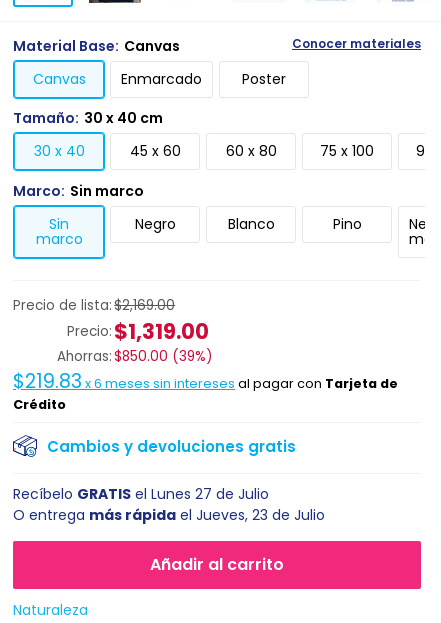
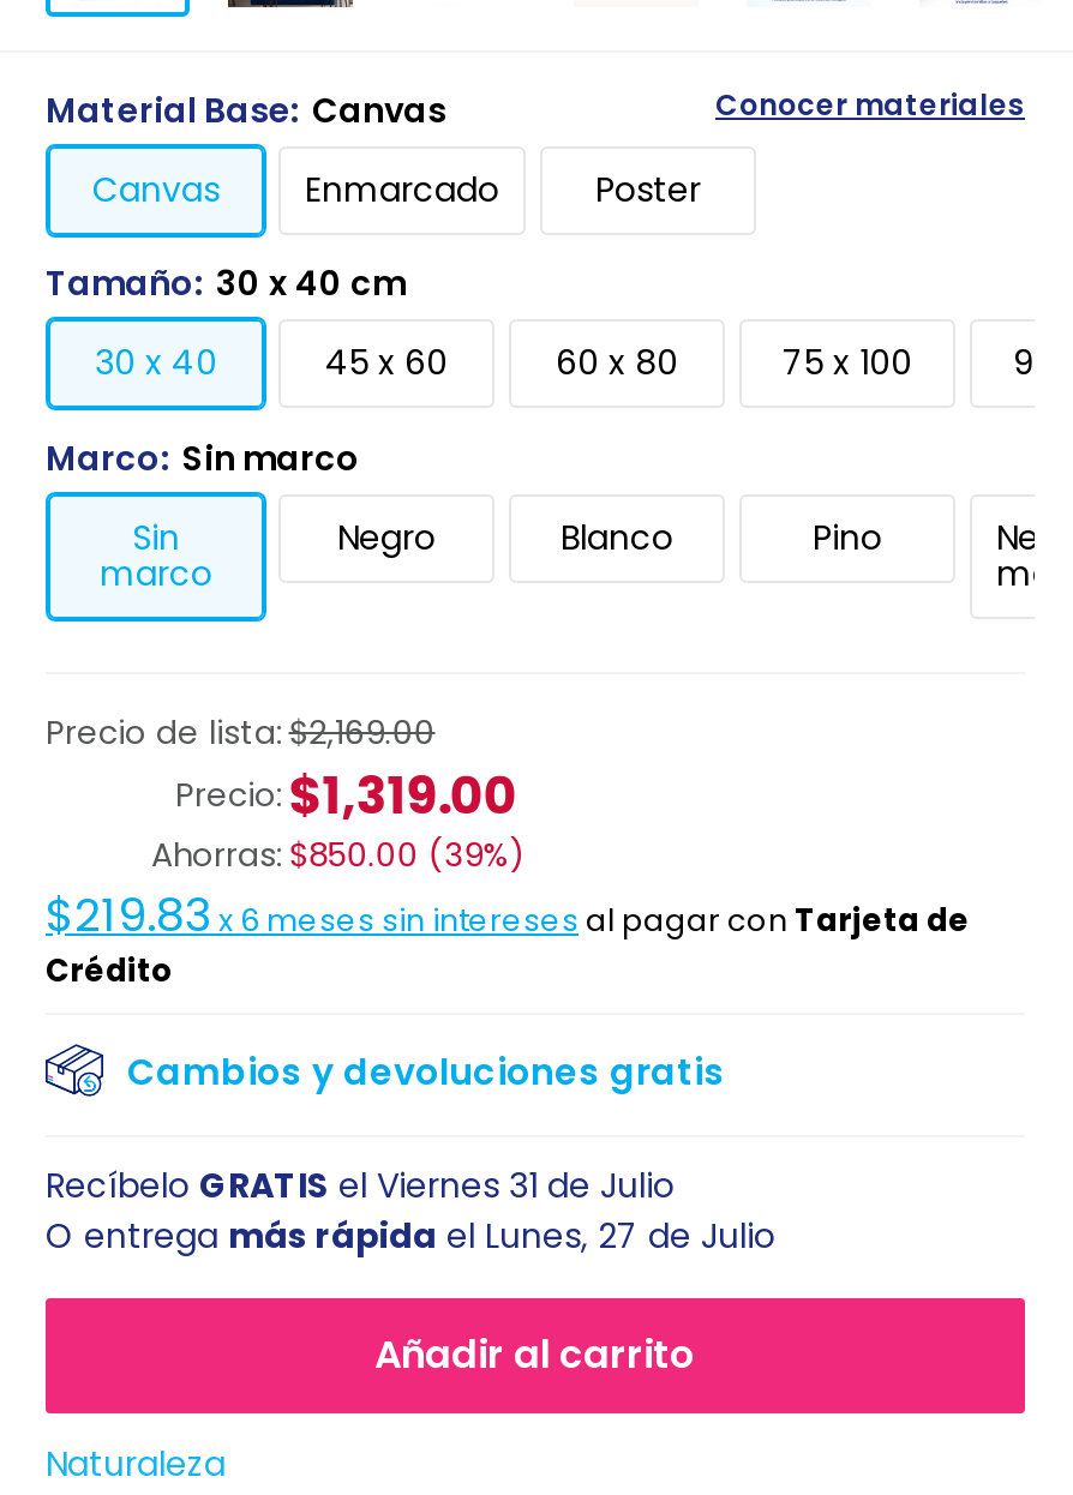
[13,484,269,504] Recíbelo GRATIS el Lunes 27 de Julio -> [46,1161,675,1209] Recíbelo GRATIS el Viernes 31 de Julio
[13,505,325,525] O entrega más rápida el Jueves, 23 de Julio -> [46,1212,775,1260] O entrega más rápida el Lunes, 27 de Julio

